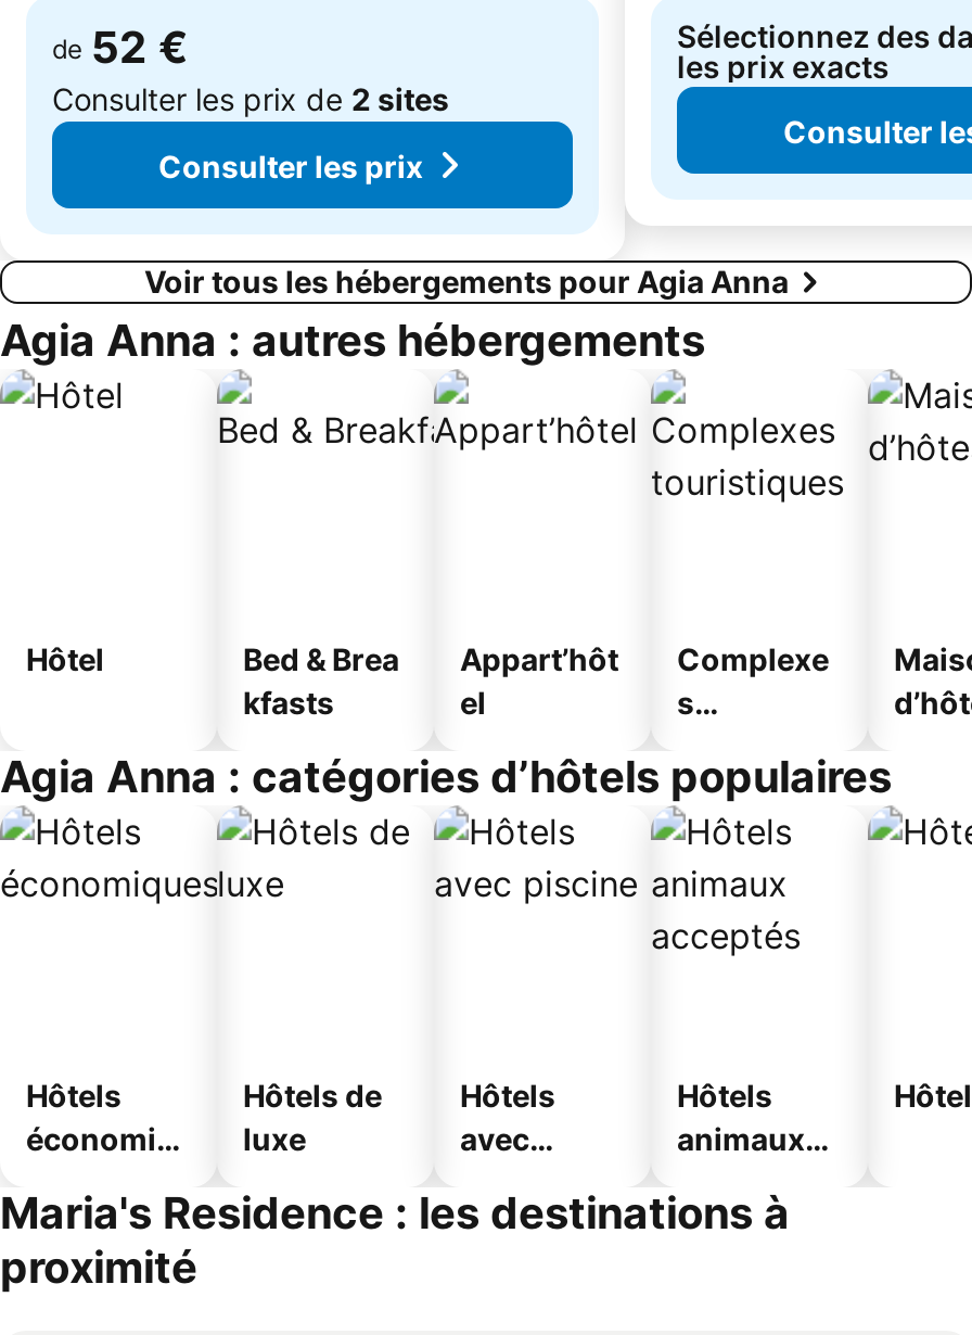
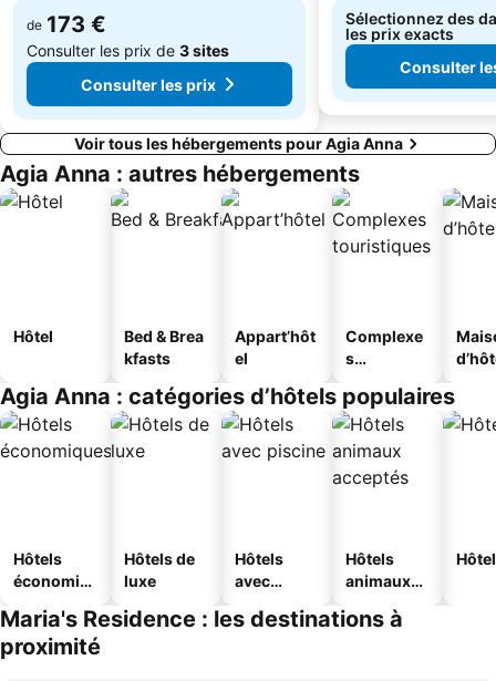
[52,22,449,117] de 52 € | Consulter les prix de 2 sites -> [27,11,229,60] de 173 € | Consulter les prix de 3 sites

